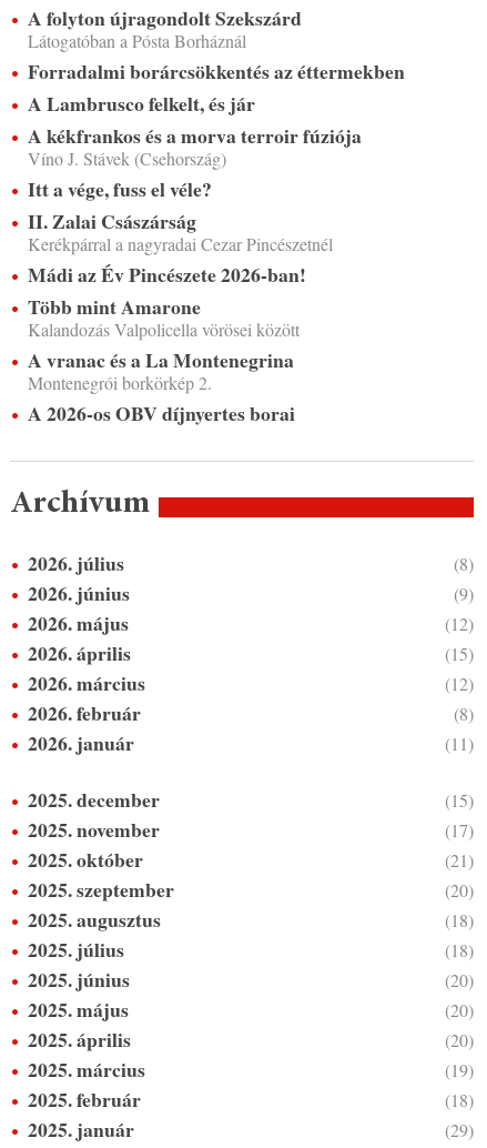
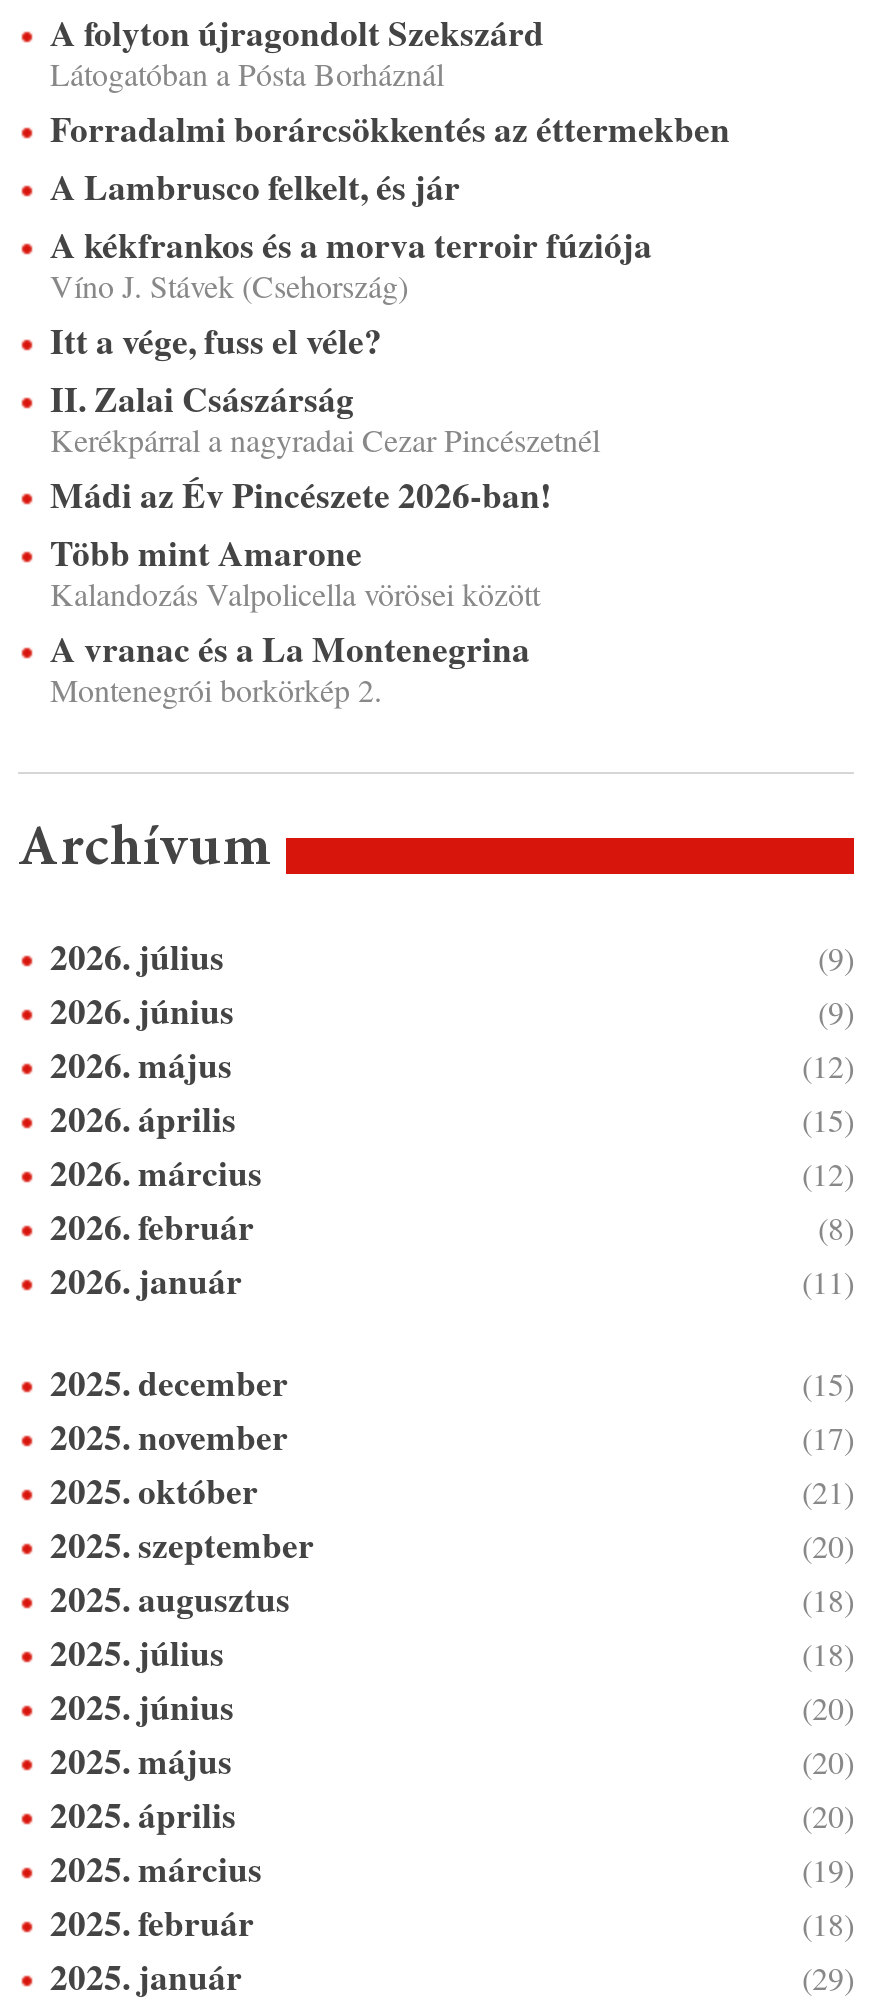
[28,398,295,427] A 2026-os OBV díjnyertes borai -> none
[454,552,474,575] (8) -> [818,936,854,978] (9)

